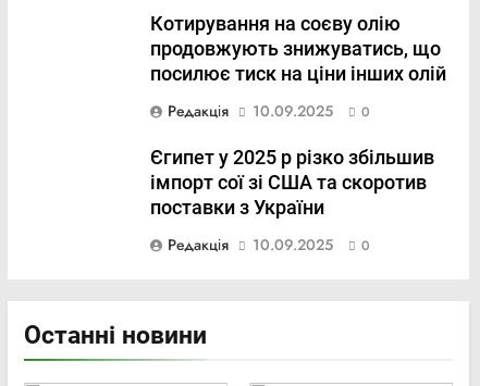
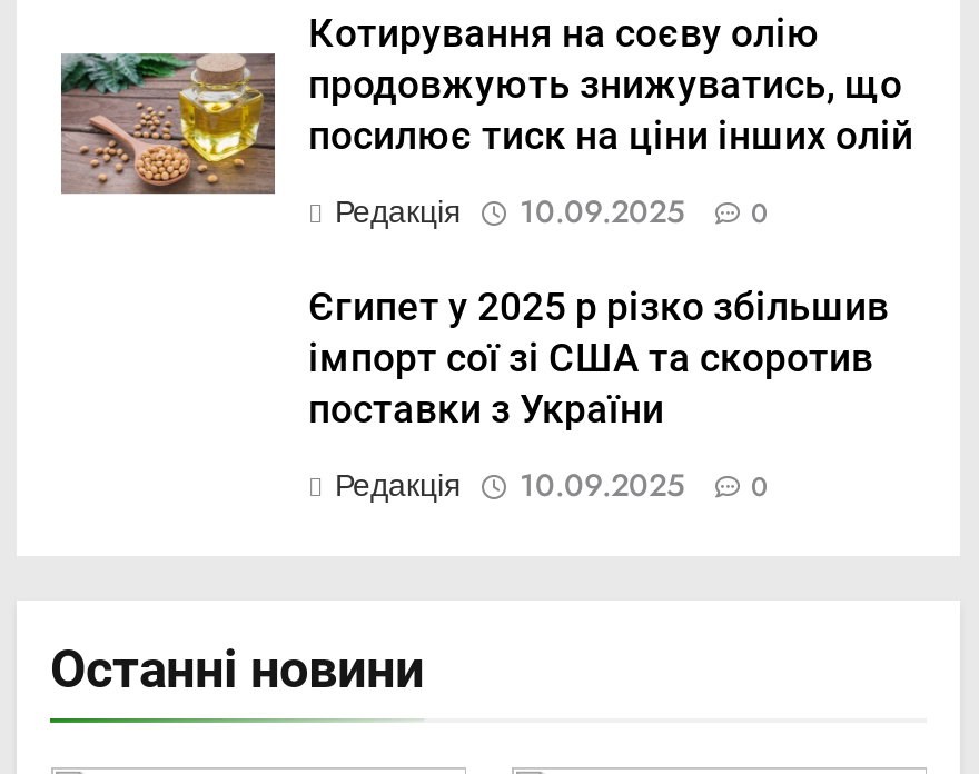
none -> [59,51,277,196] [image]

